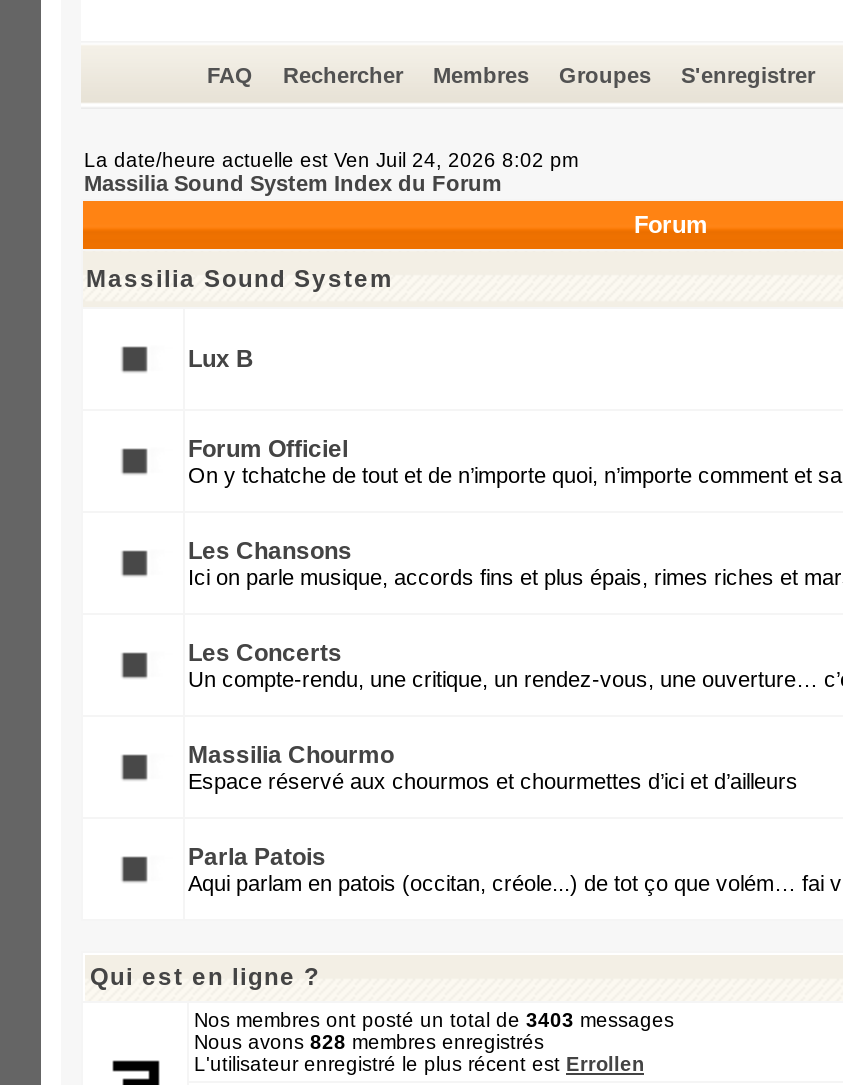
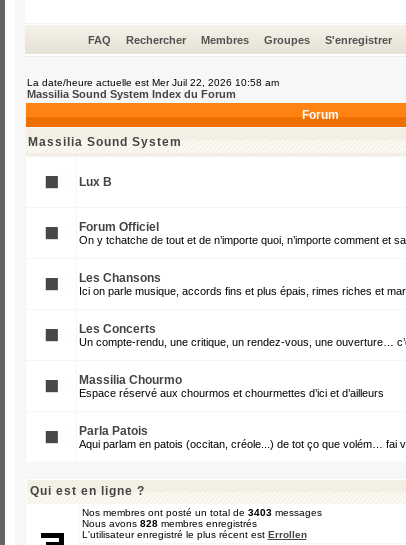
[84,149,578,171] La date/heure actuelle est Ven Juil 24, 2026 8:02 pm -> [26,77,278,88] La date/heure actuelle est Mer Juil 22, 2026 10:58 am

